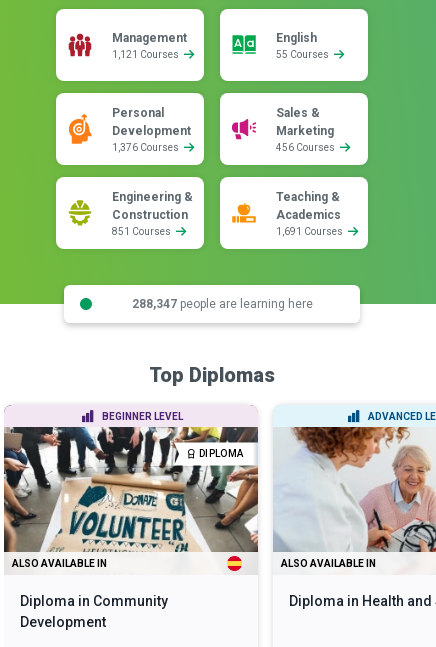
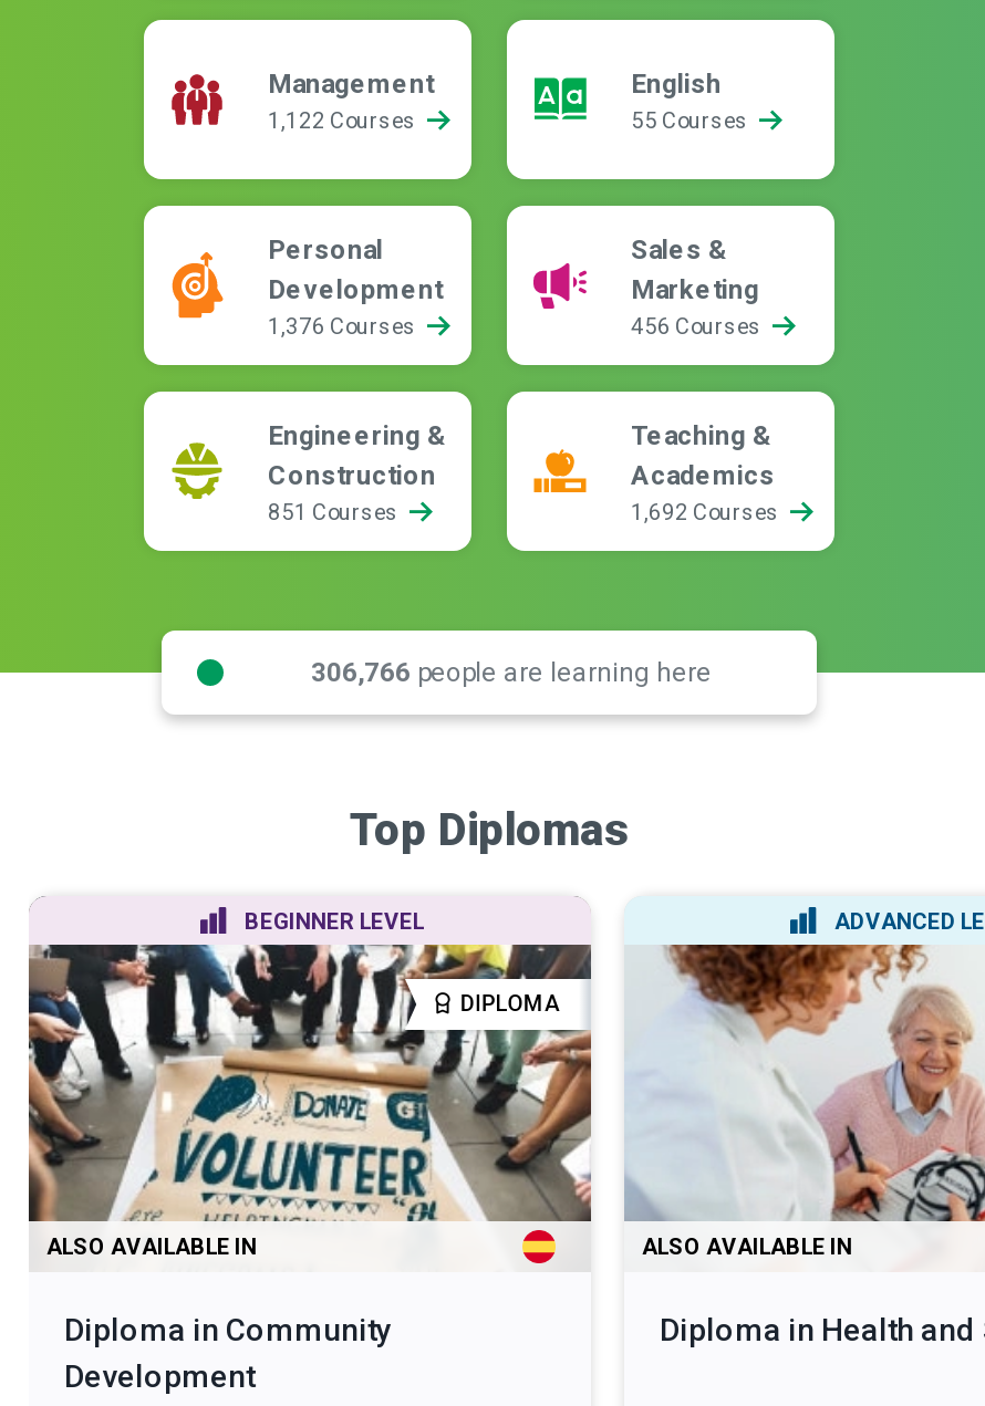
[112,49,181,60] 1,121 Courses -> [268,108,421,133] 1,122 Courses
[276,226,345,237] 1,691 Courses -> [631,500,784,524] 1,692 Courses
[131,296,312,310] 288,347 people are learning here -> [311,656,712,687] 306,766 people are learning here

